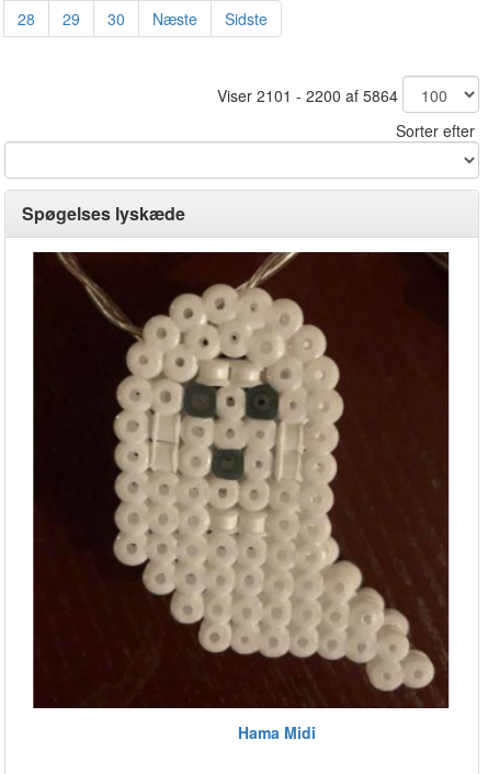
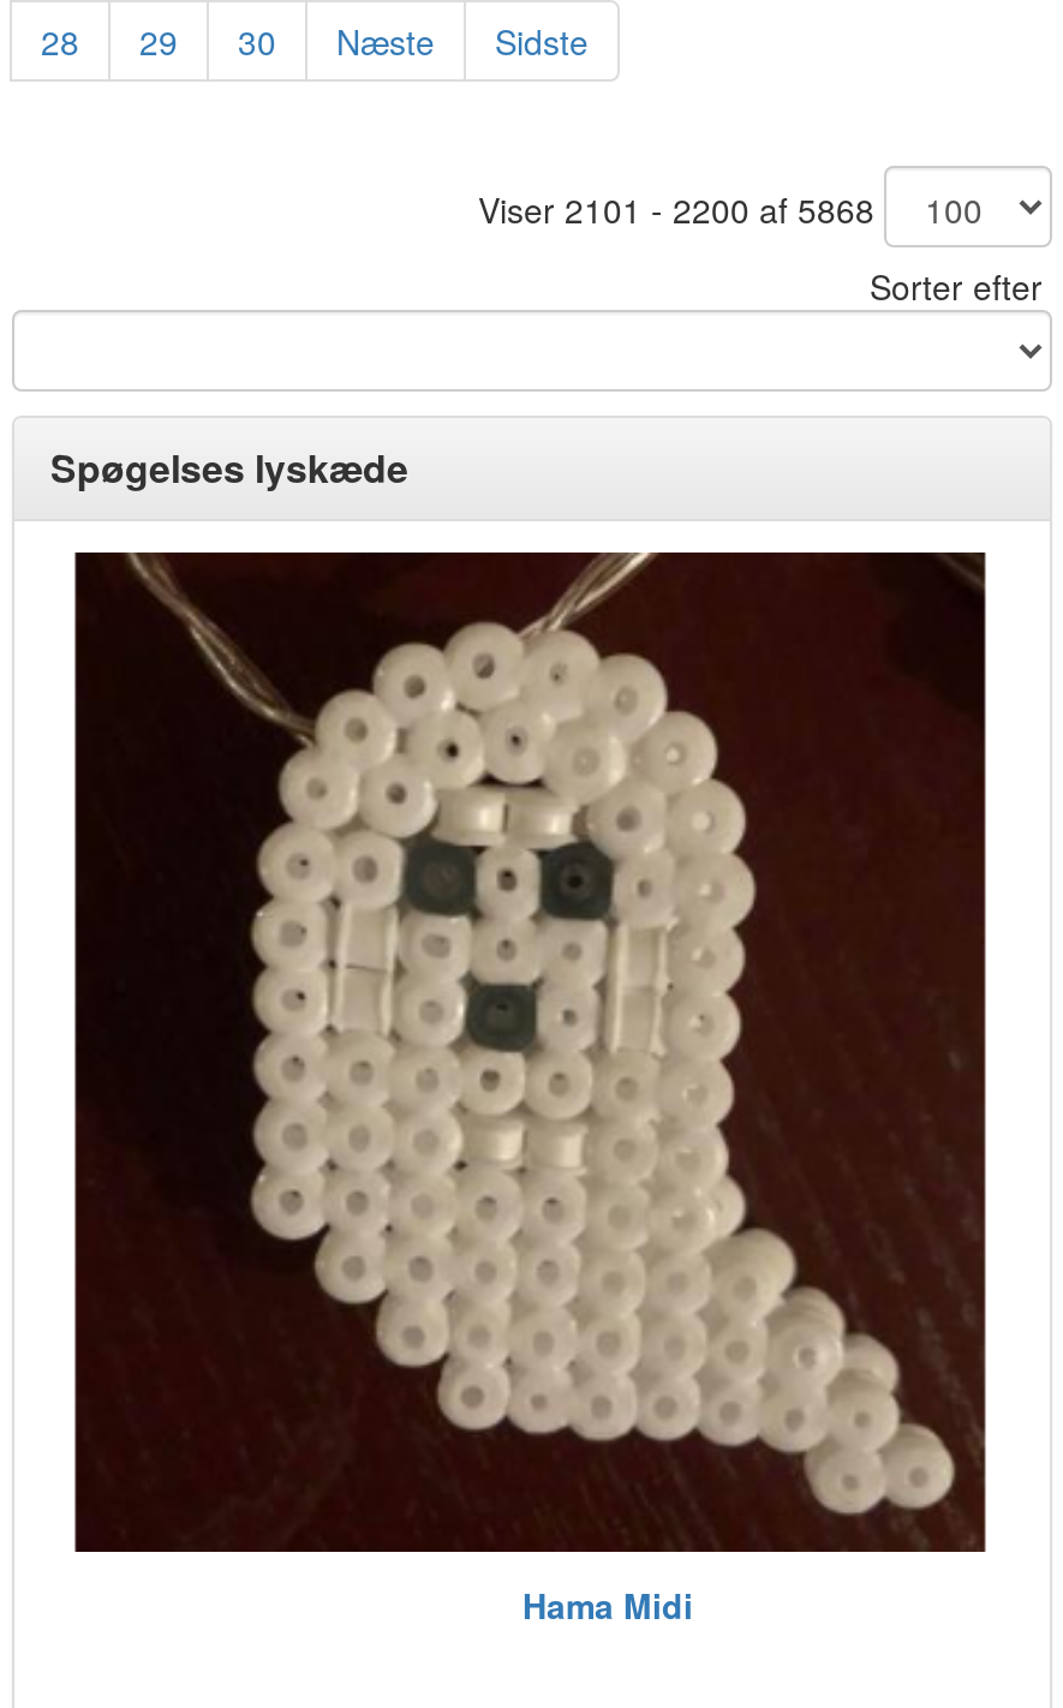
[217,84,398,106] Viser 2101 - 2200 af 5864 -> [478,185,874,233] Viser 2101 - 2200 af 5868

